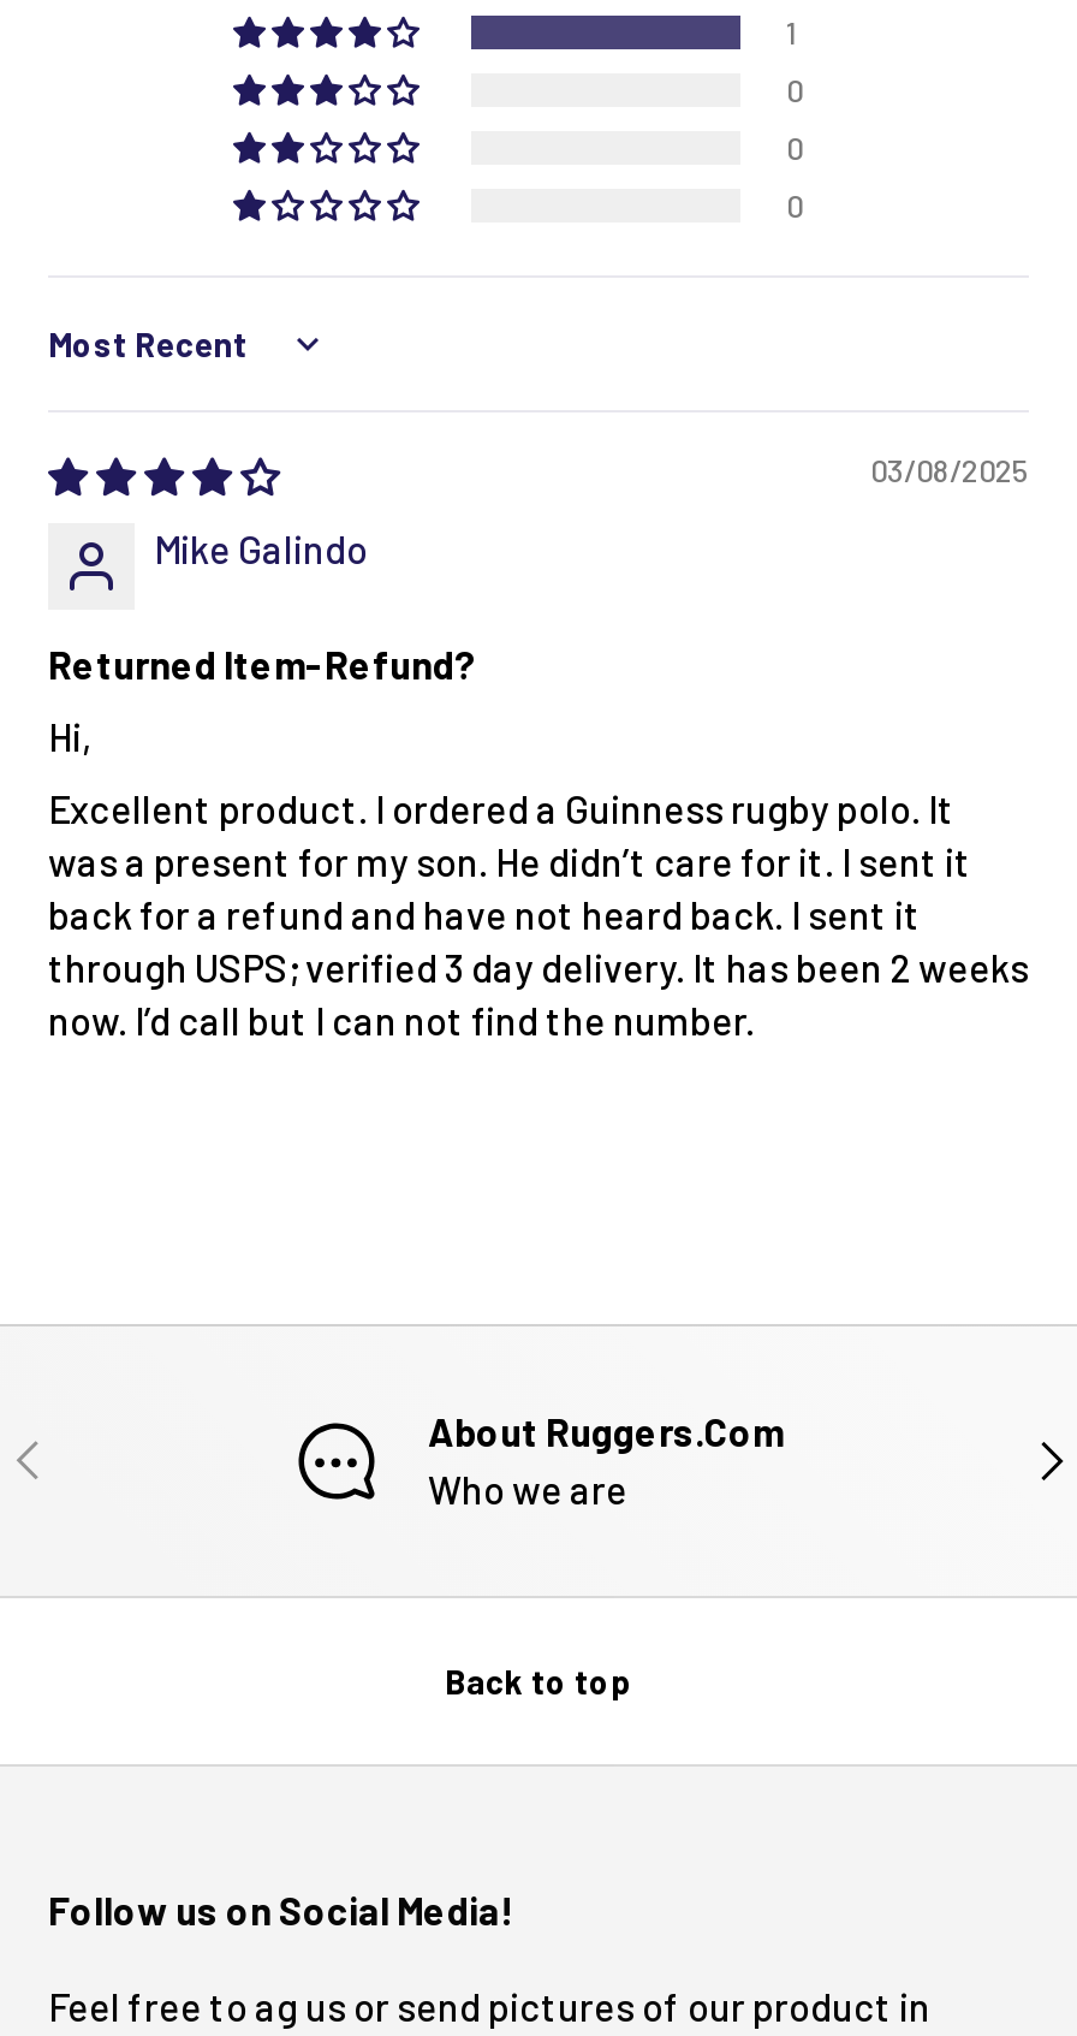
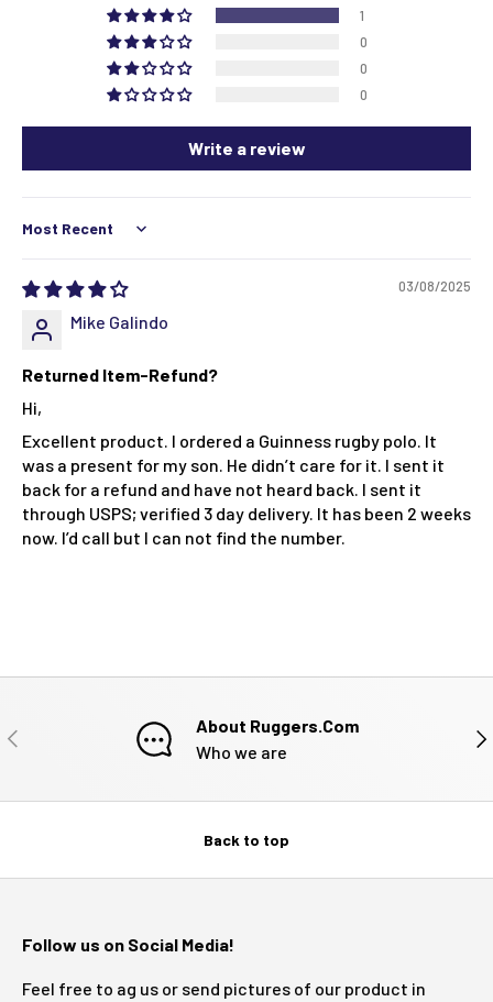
none -> [188,137,305,158] Write a review

